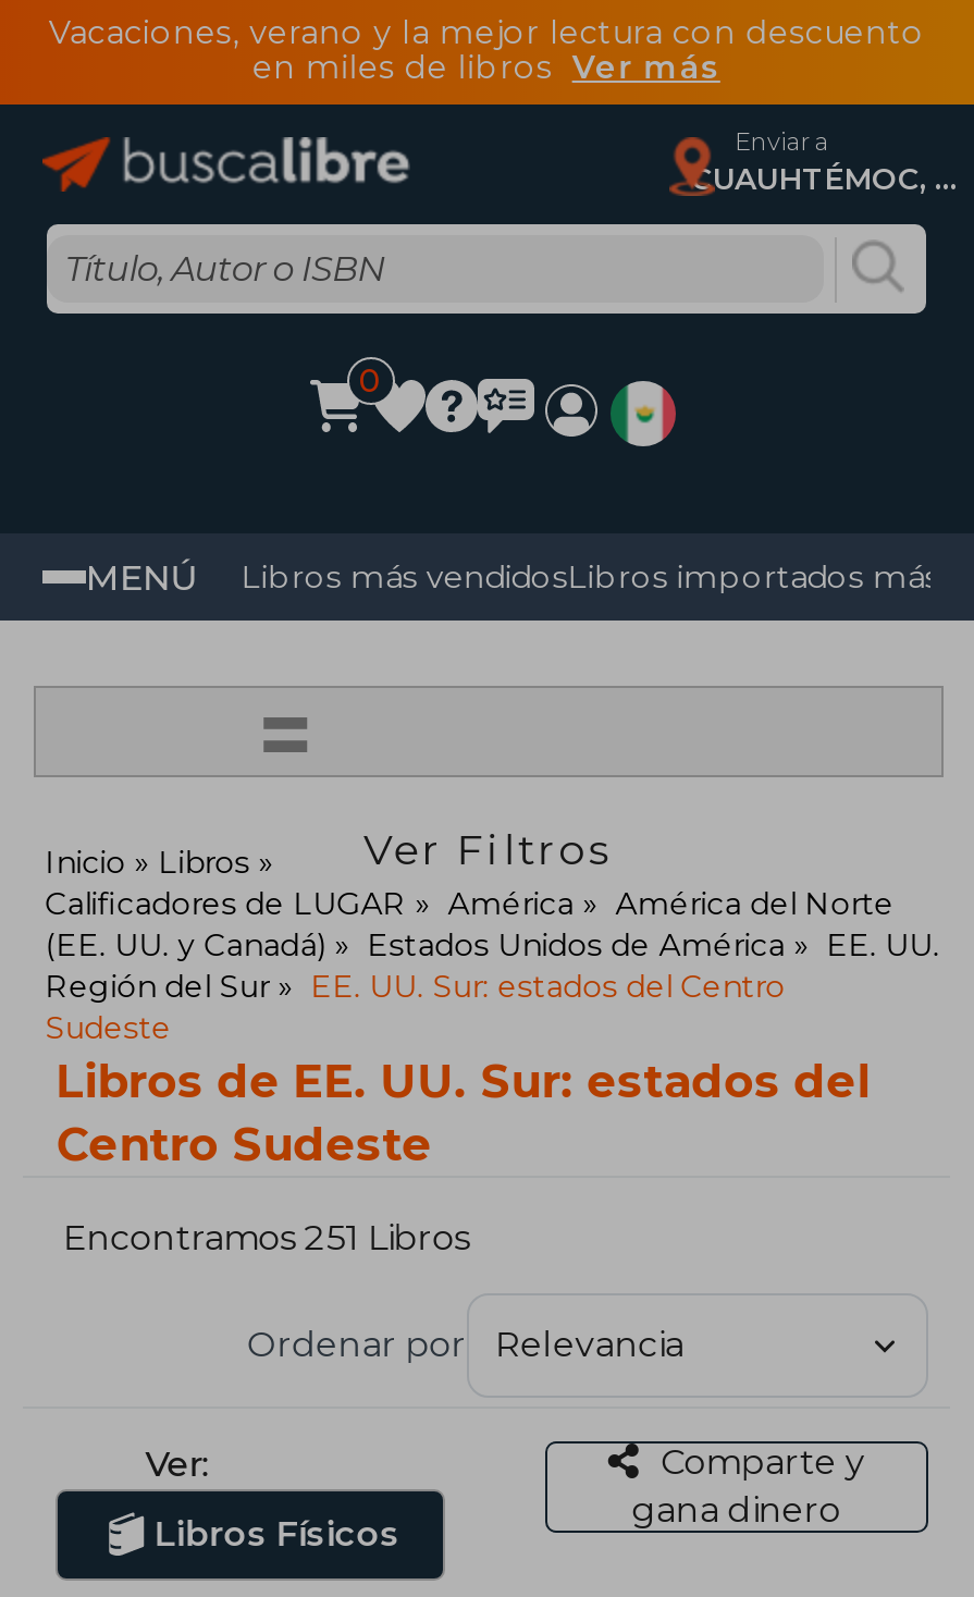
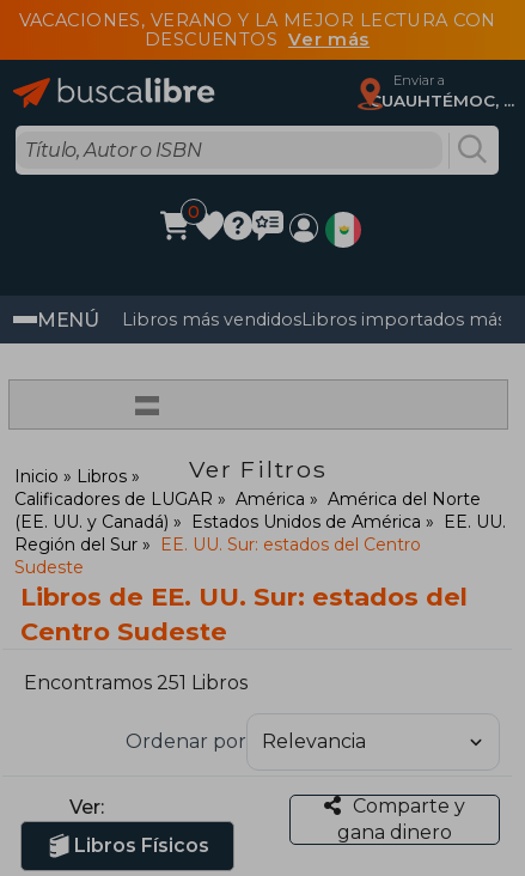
[49,13,924,87] Vacaciones, verano y la mejor lectura con descuento | en miles de libros Ver más -> [19,10,496,50] VACACIONES, VERANO Y LA MEJOR LECTURA CON | DESCUENTOS Ver más

